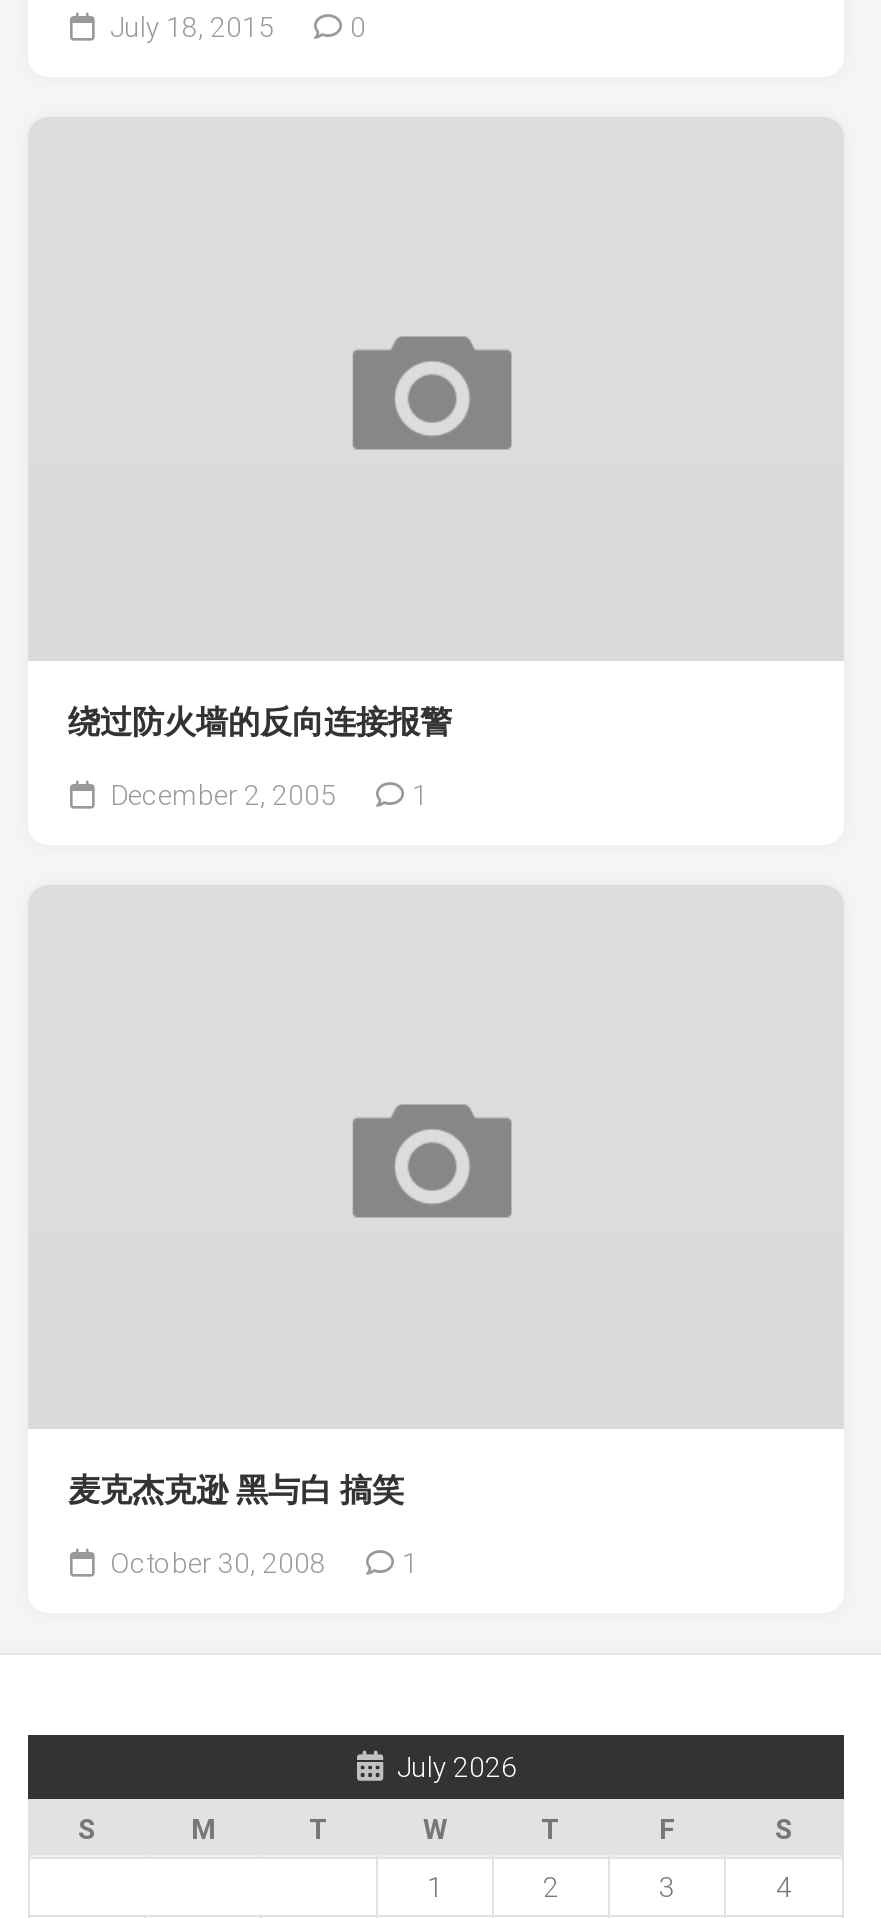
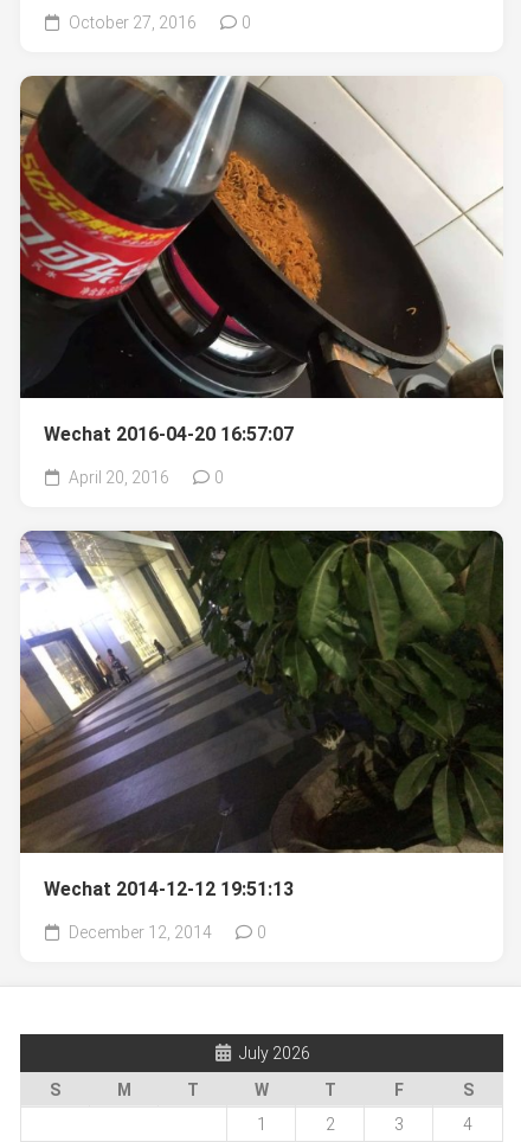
[104,11,274,43] July 18, 2015 -> [65,12,197,31] October 27, 2016
none -> [19,75,504,399] [image]
none -> [19,530,504,854] [image]
[68,704,452,742] 绕过防火墙的反向连接报警 -> [44,423,294,445] Wechat 2016-04-20 16:57:07
[104,780,428,812] December 2, 2005 | 1 -> [65,468,224,487] April 20, 2016 | 0
[68,1472,404,1510] 麦克杰克逊 黑与白 搞笑 -> [44,878,294,900] Wechat 2014-12-12 19:51:13
[104,1548,418,1580] October 30, 2008 | 1 -> [65,923,266,942] December 12, 2014 | 0

